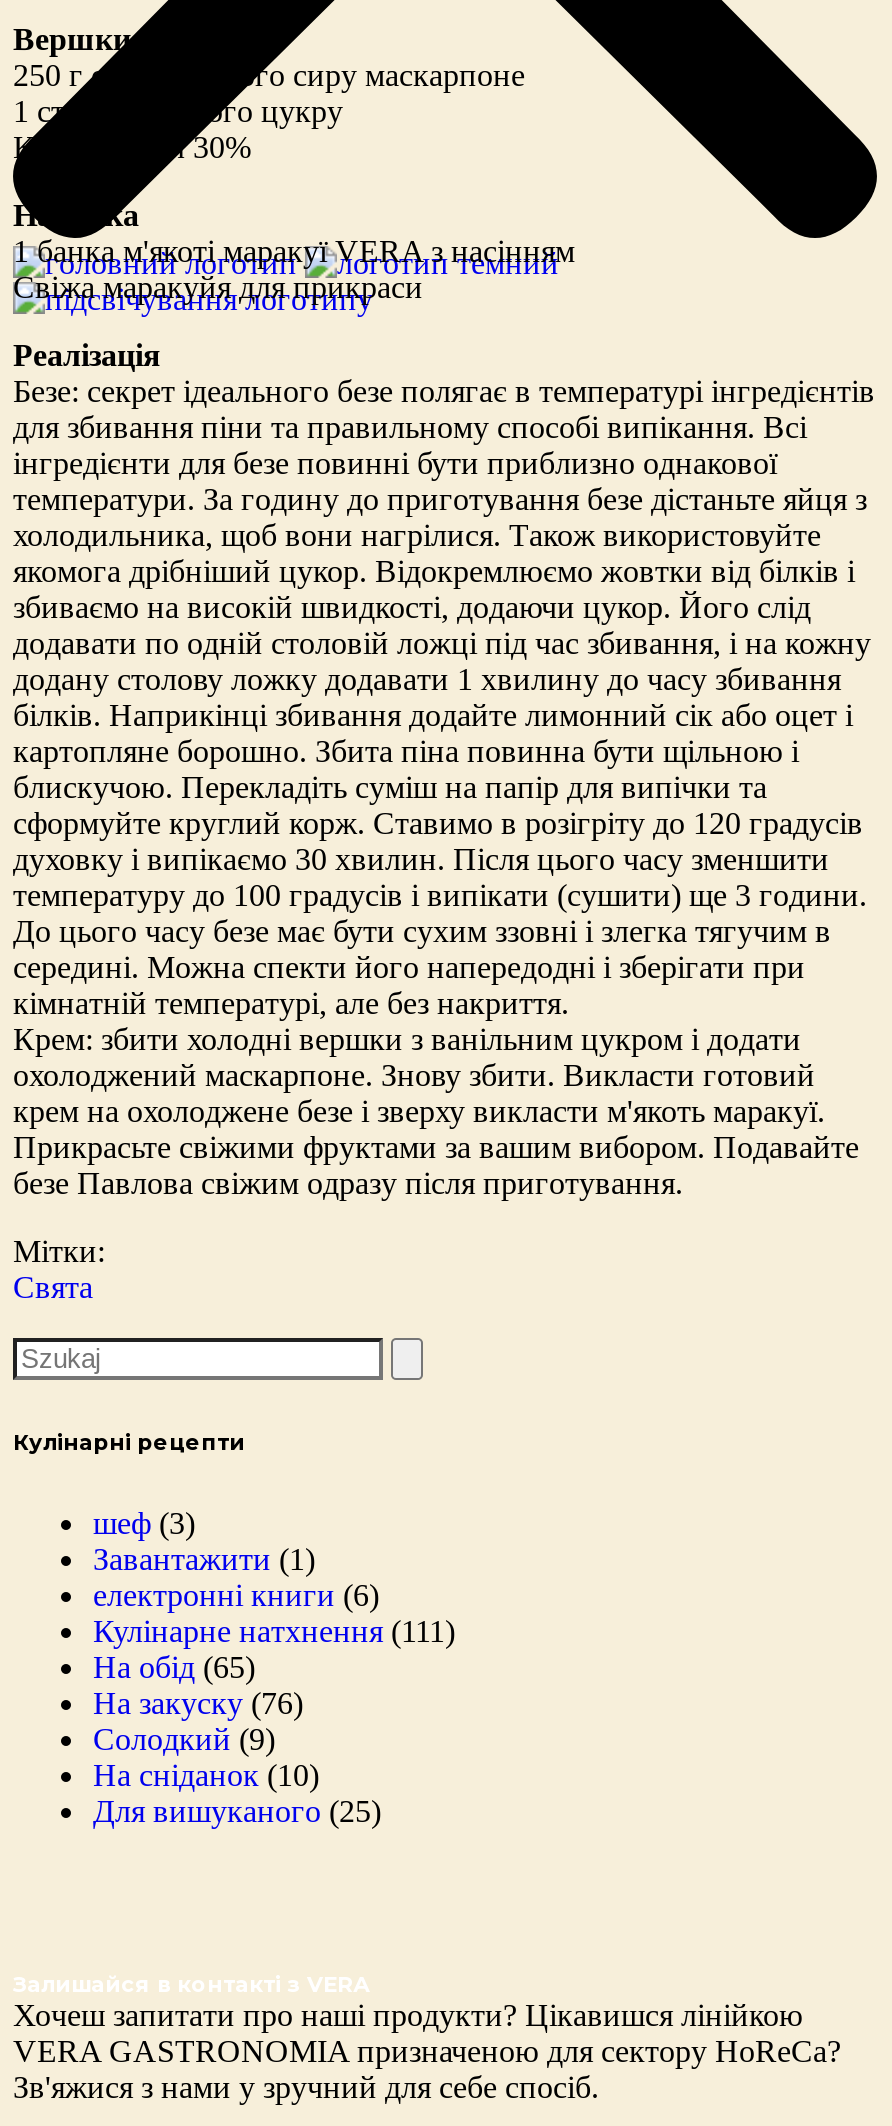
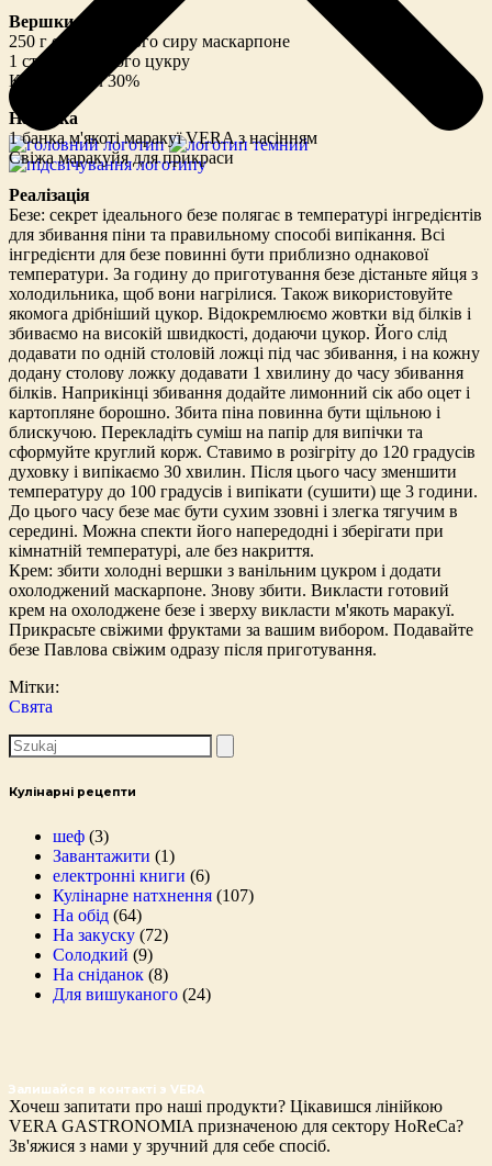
[93,1614,455,1648] Кулінарне натхнення (111) -> [53,886,254,904] Кулінарне натхнення (107)
[93,1650,255,1684] На обід (65) -> [53,906,142,924] На обід (64)
[93,1686,303,1720] На закуску(76) -> [53,925,168,944] На закуску(72)
[93,1758,319,1792] На сніданок (10) -> [53,965,168,984] На сніданок (8)
[93,1794,381,1828] Для вишуканого (25) -> [53,985,211,1003] Для вишуканого (24)

